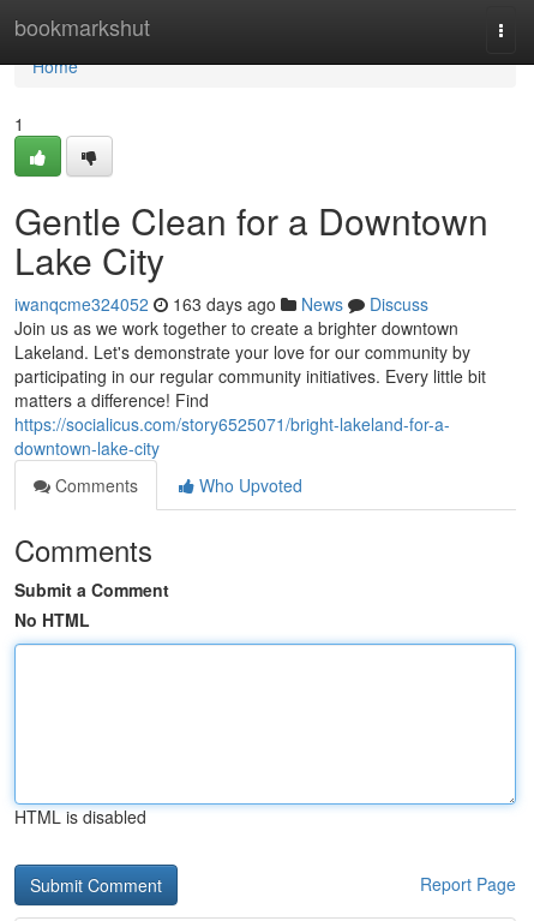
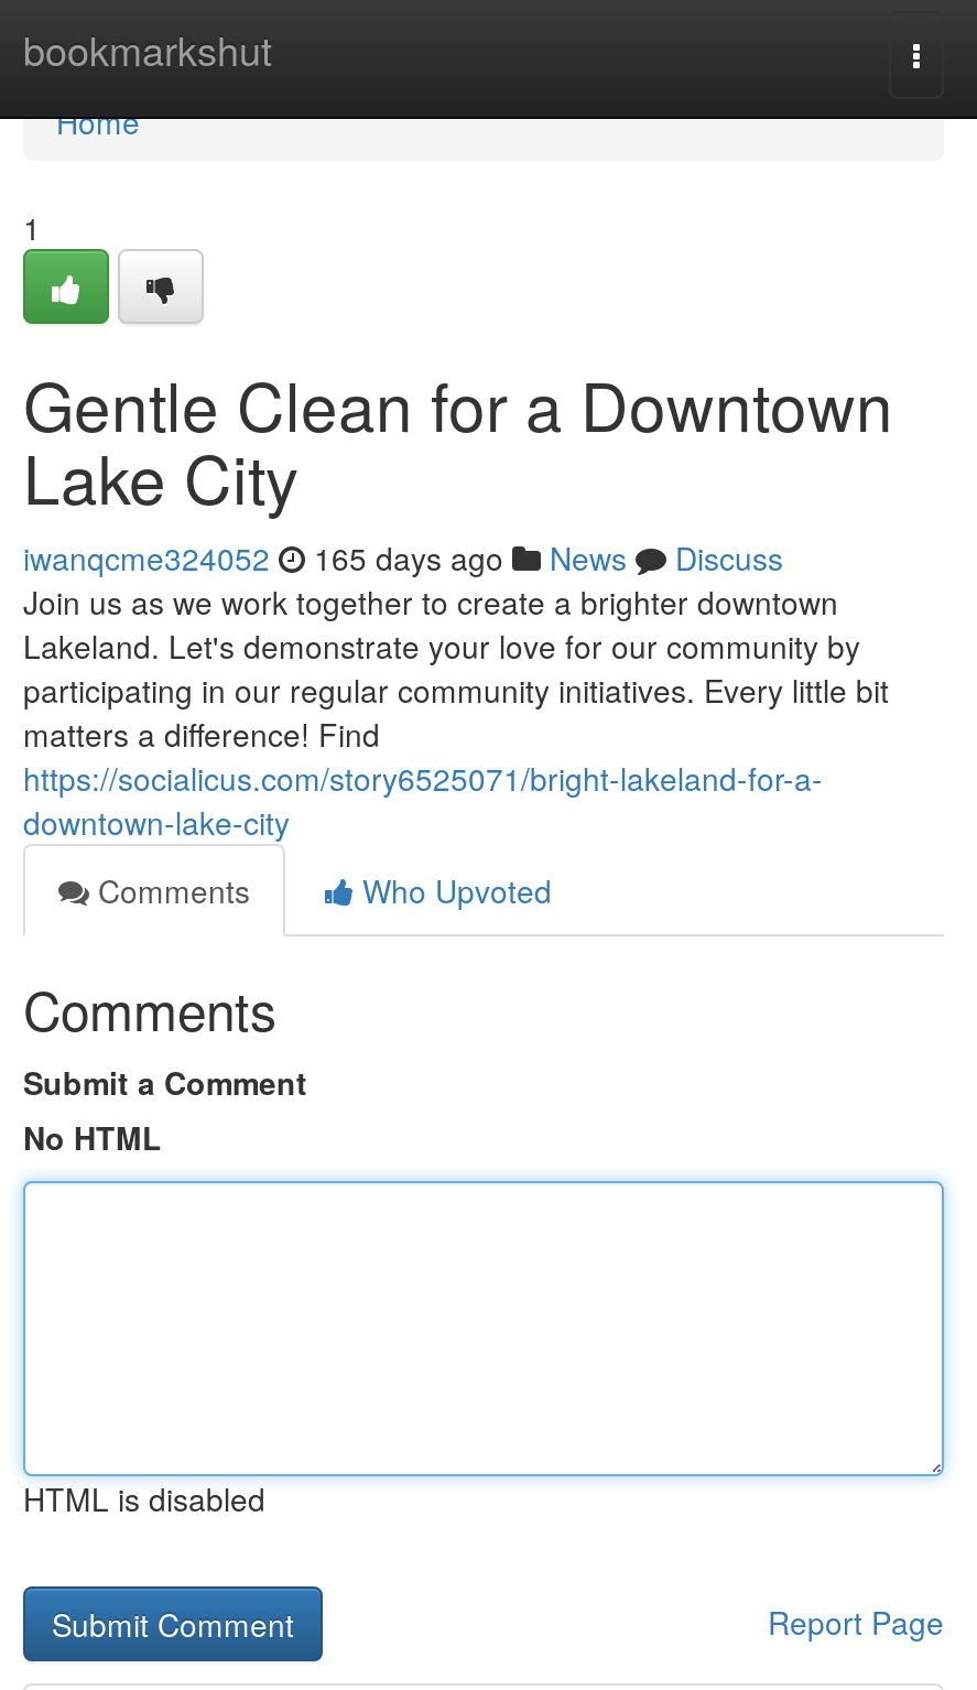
[14,292,428,316] iwanqcme324052 163 days ago News Discuss -> [23,535,783,579] iwanqcme324052 165 days ago News Discuss

